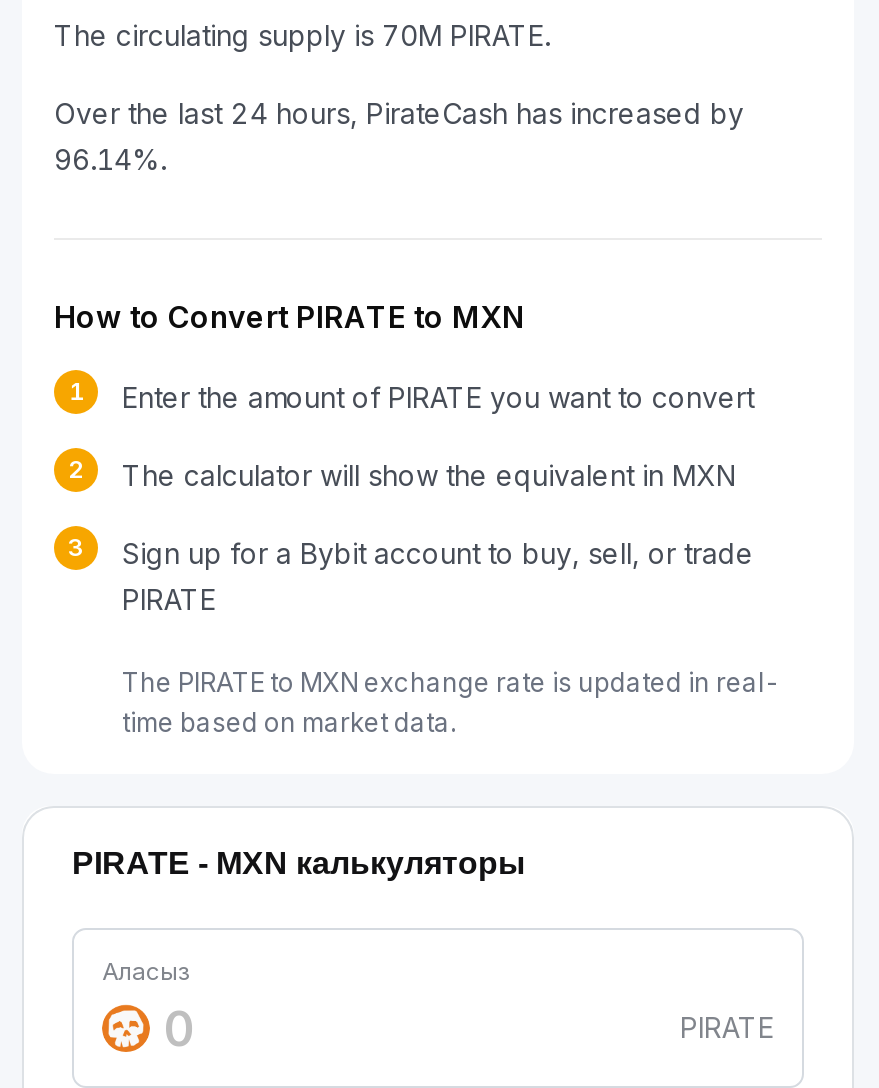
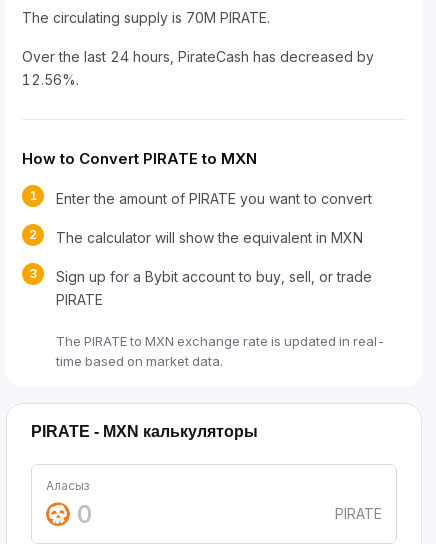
[54,96,744,130] Over the last 24 hours, PirateCash has increased by -> [22,48,374,65] Over the last 24 hours, PirateCash has decreased by
[54,142,166,176] 96.14%. -> [22,71,79,88] 12.56%.

